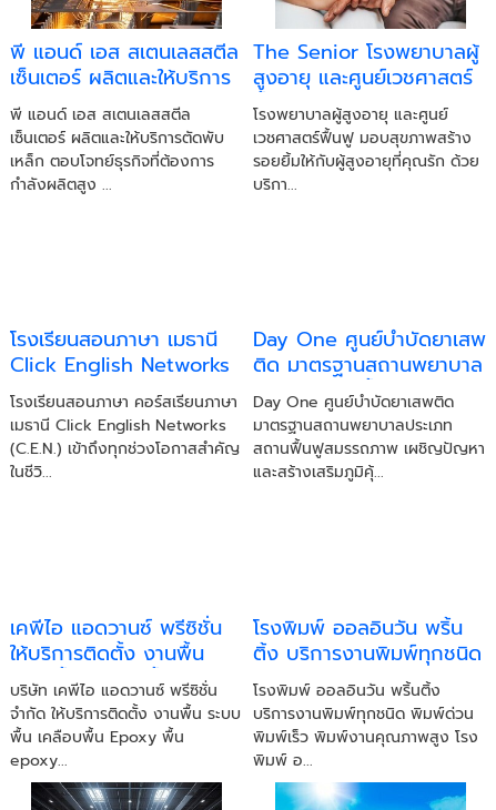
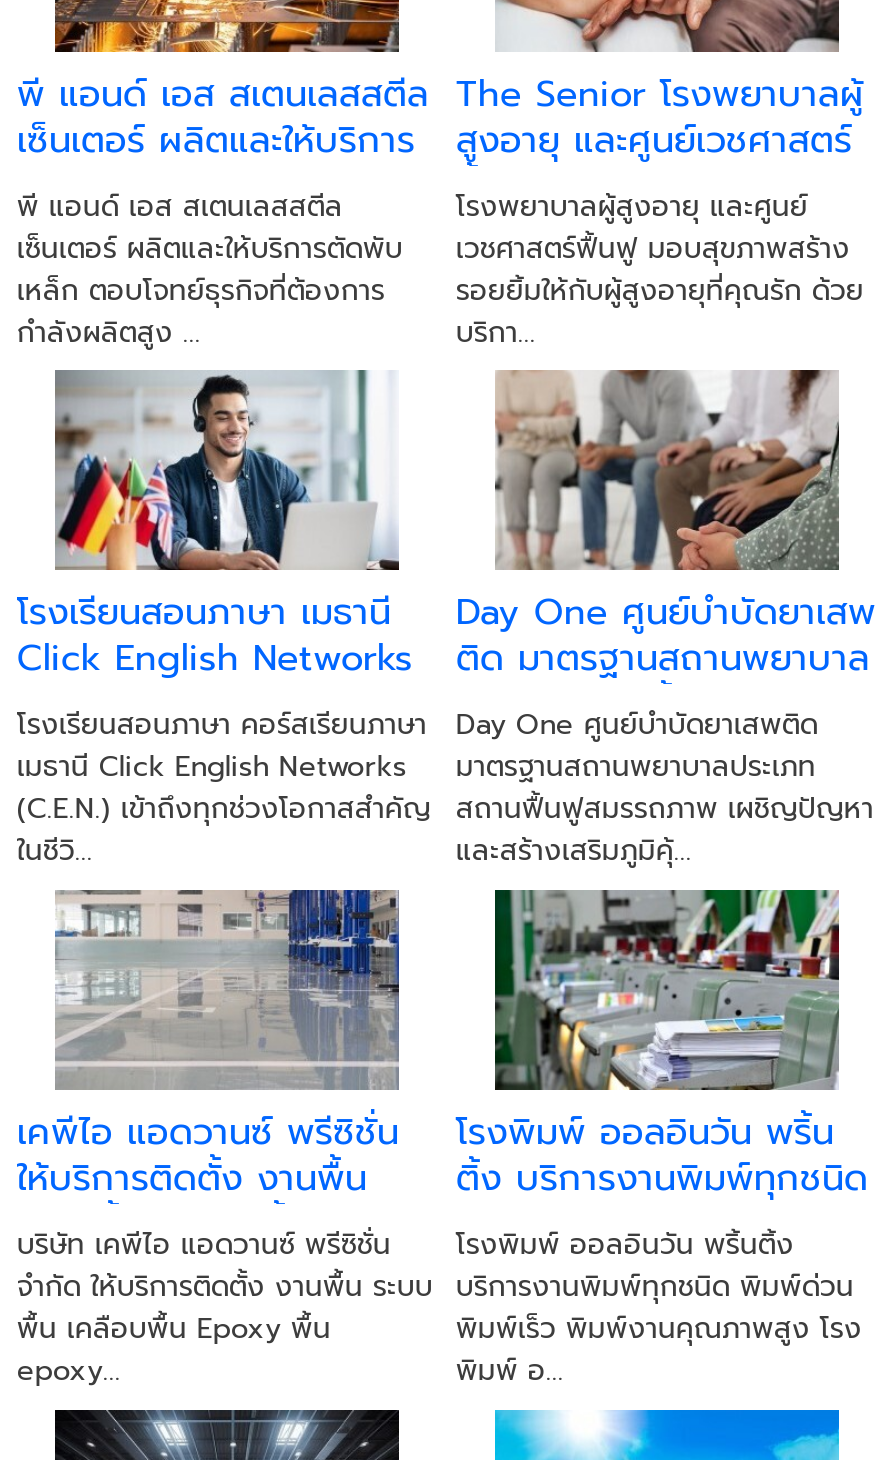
none -> [53,368,401,572] [image]
none -> [493,368,841,572] [image]
none -> [53,888,401,1092] [image]
none -> [493,888,841,1092] [image]

